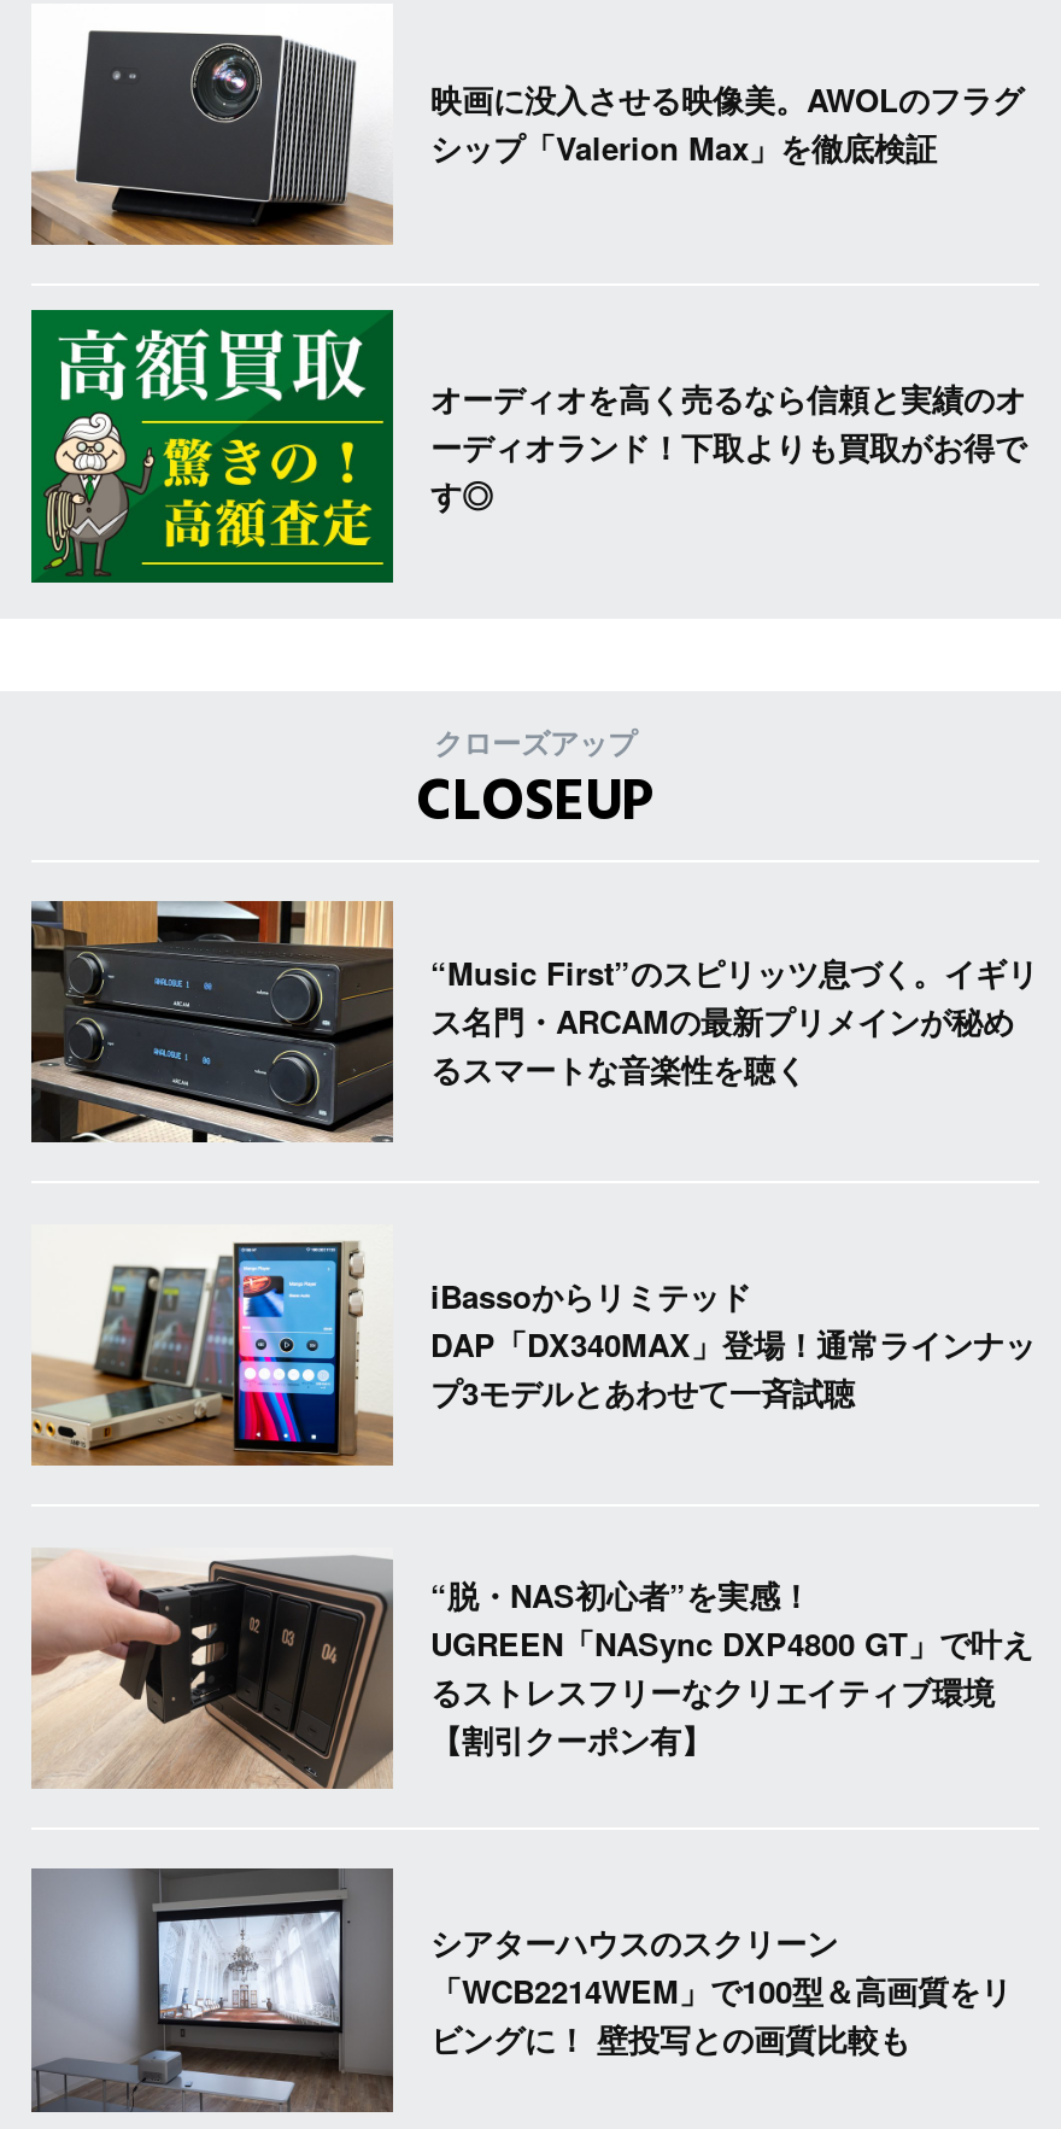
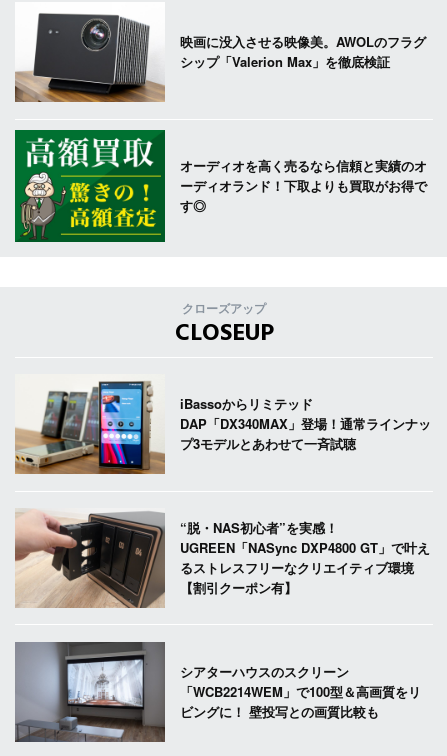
[29,899,1038,1145] [image] | “Music First”のスピリッツ息づく。イギリ | ス名門・ARCAMの最新プリメインが秘め | るスマートな音楽性を聴く -> none

